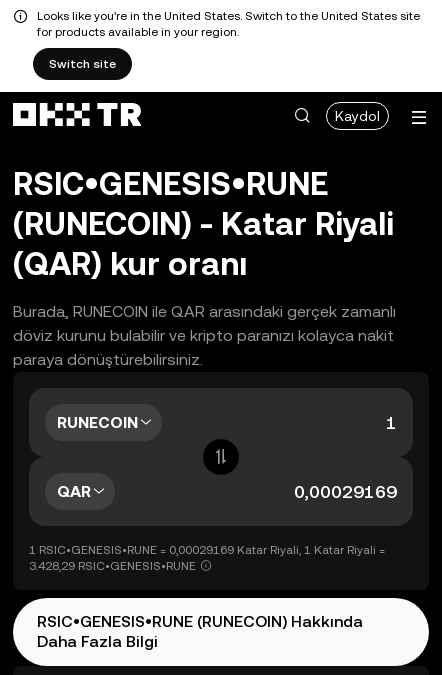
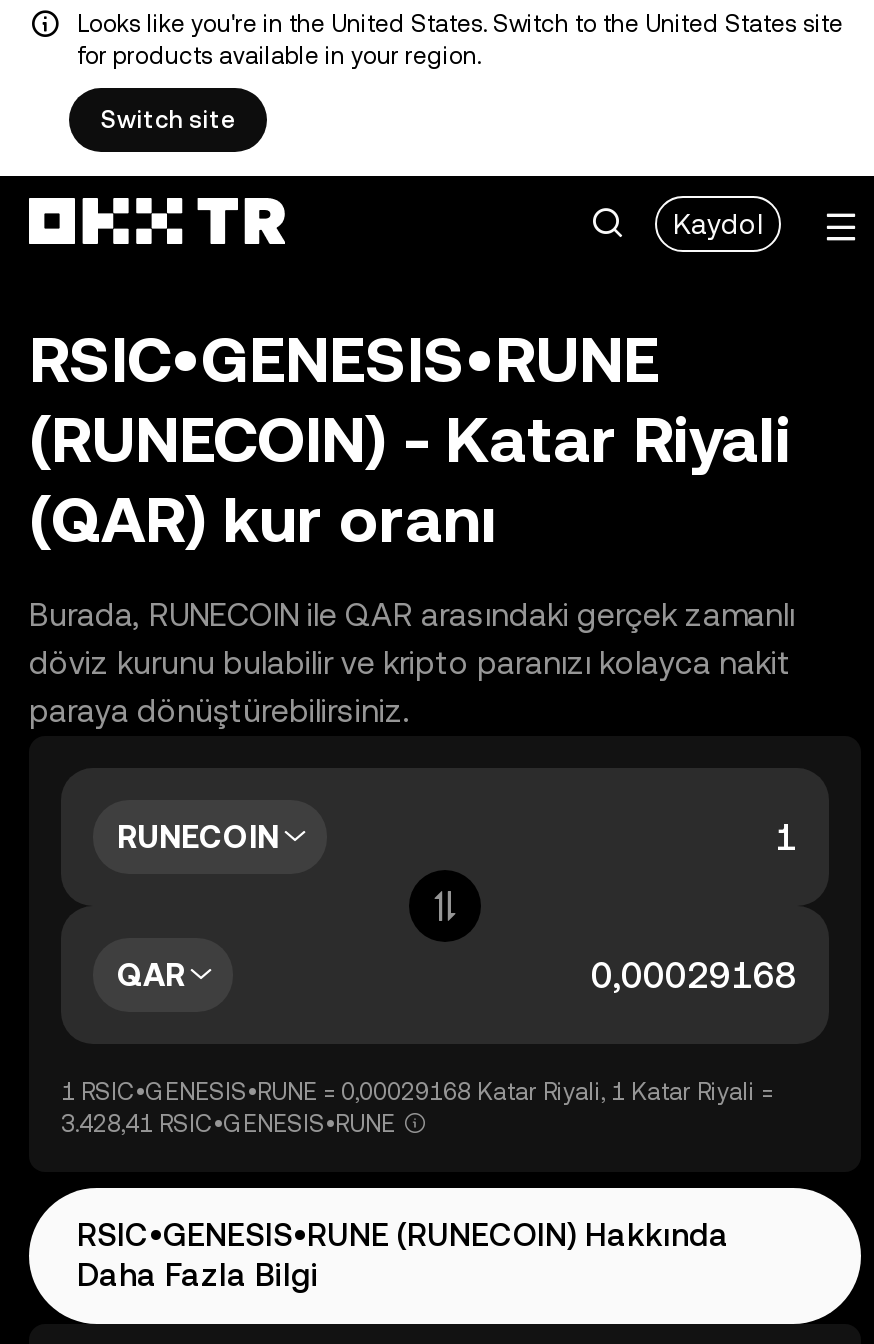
[29,543,385,557] 1 RSIC•GENESIS•RUNE = 0,00029169 Katar Riyali, 1 Katar Riyali = -> [61,1078,773,1106] 1 RSIC•GENESIS•RUNE = 0,00029168 Katar Riyali, 1 Katar Riyali =
[29,559,196,573] 3.428,29 RSIC•GENESIS•RUNE -> [61,1110,395,1138] 3.428,41 RSIC•GENESIS•RUNE

